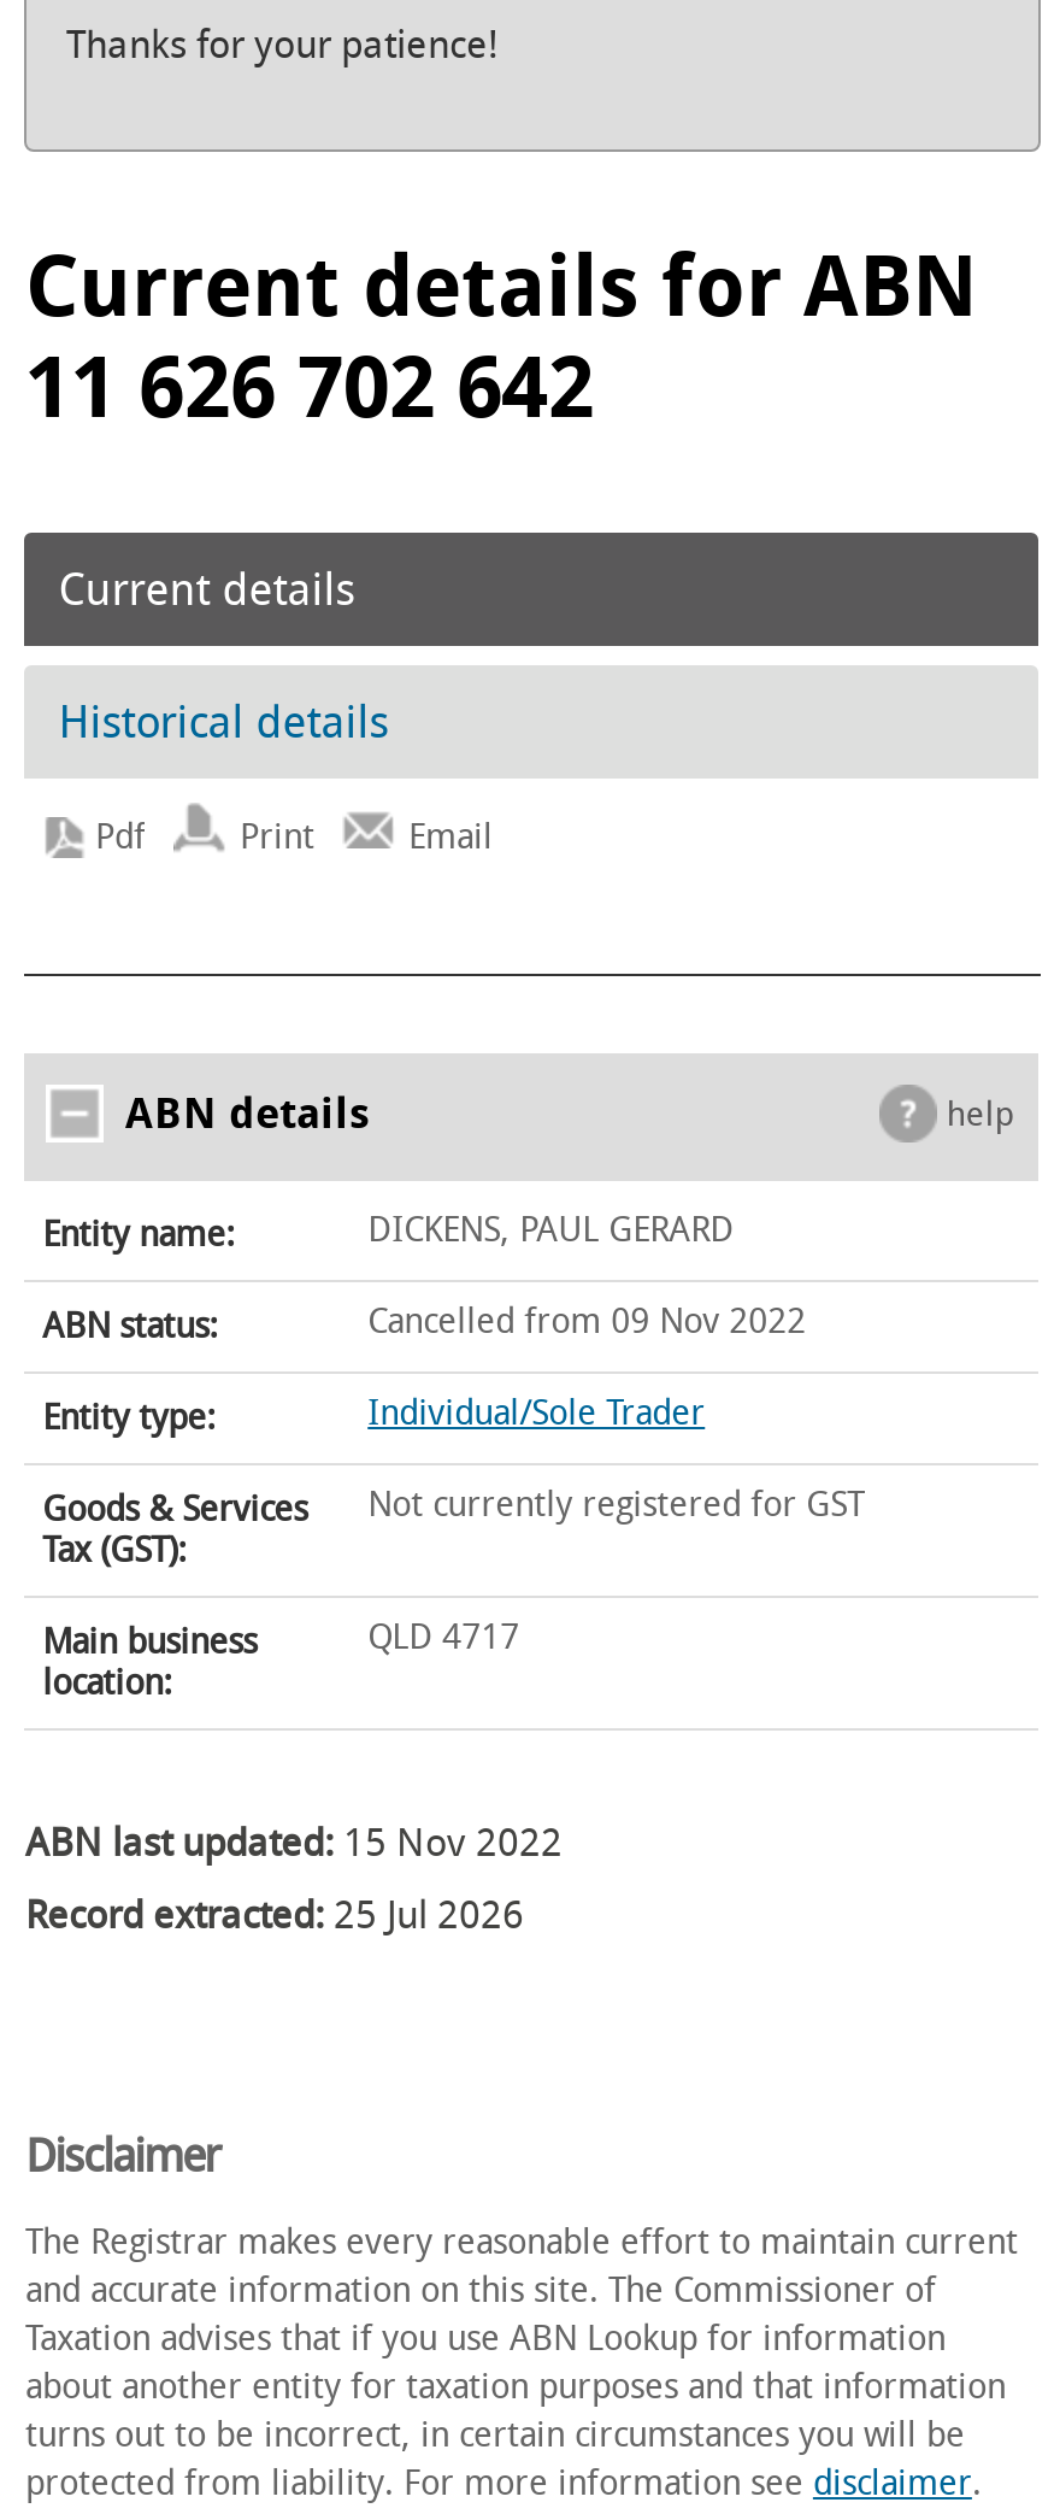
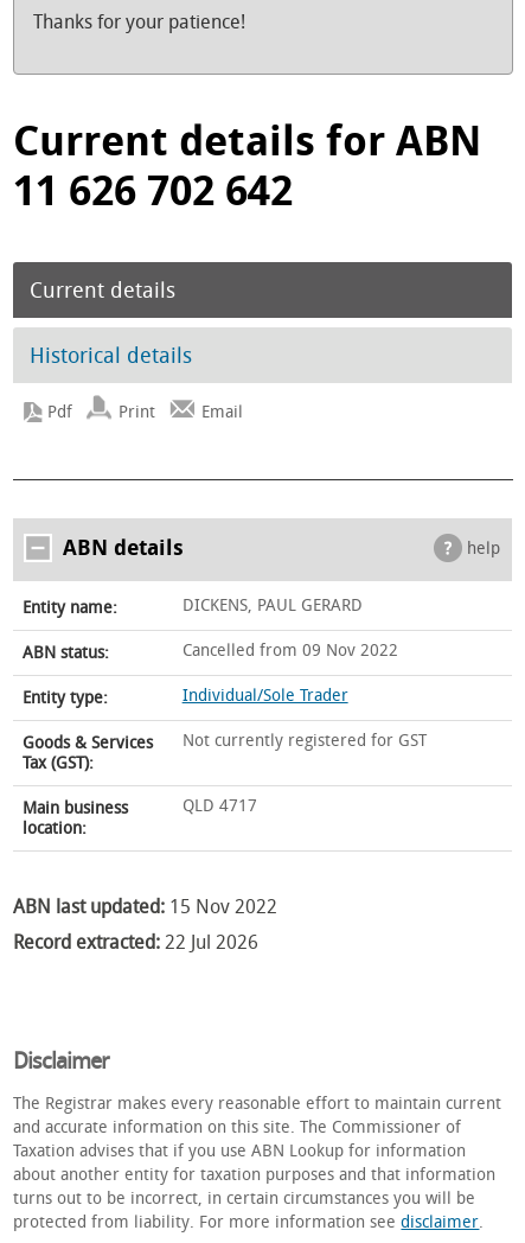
[25,1892,524,1938] Record extracted: 25 Jul 2026 -> [14,931,259,953] Record extracted: 22 Jul 2026

